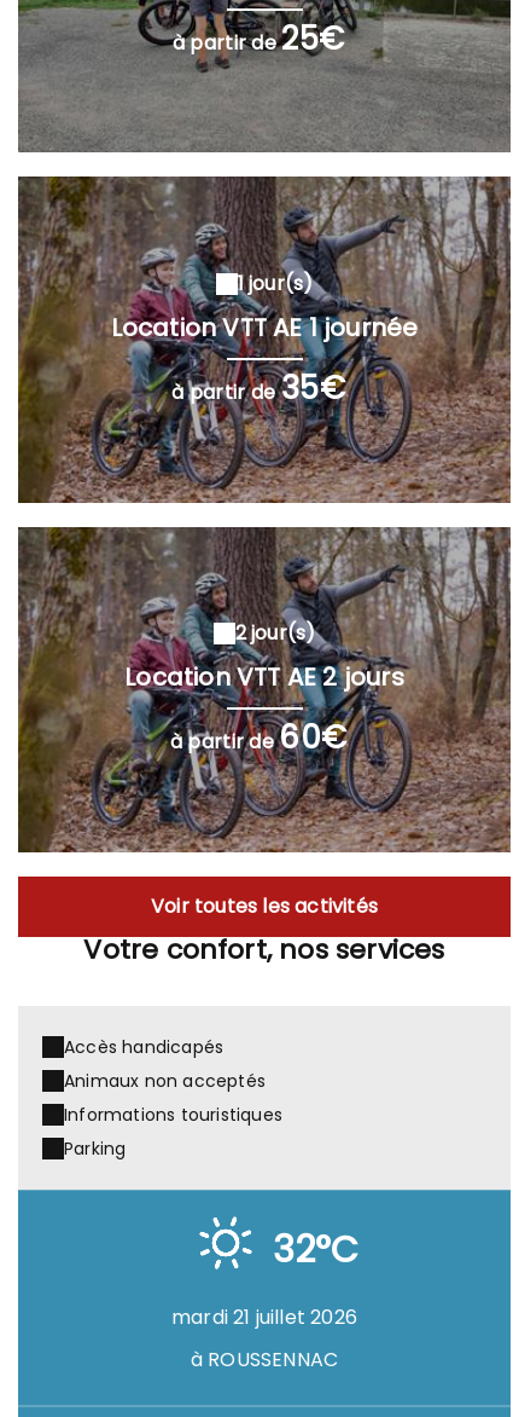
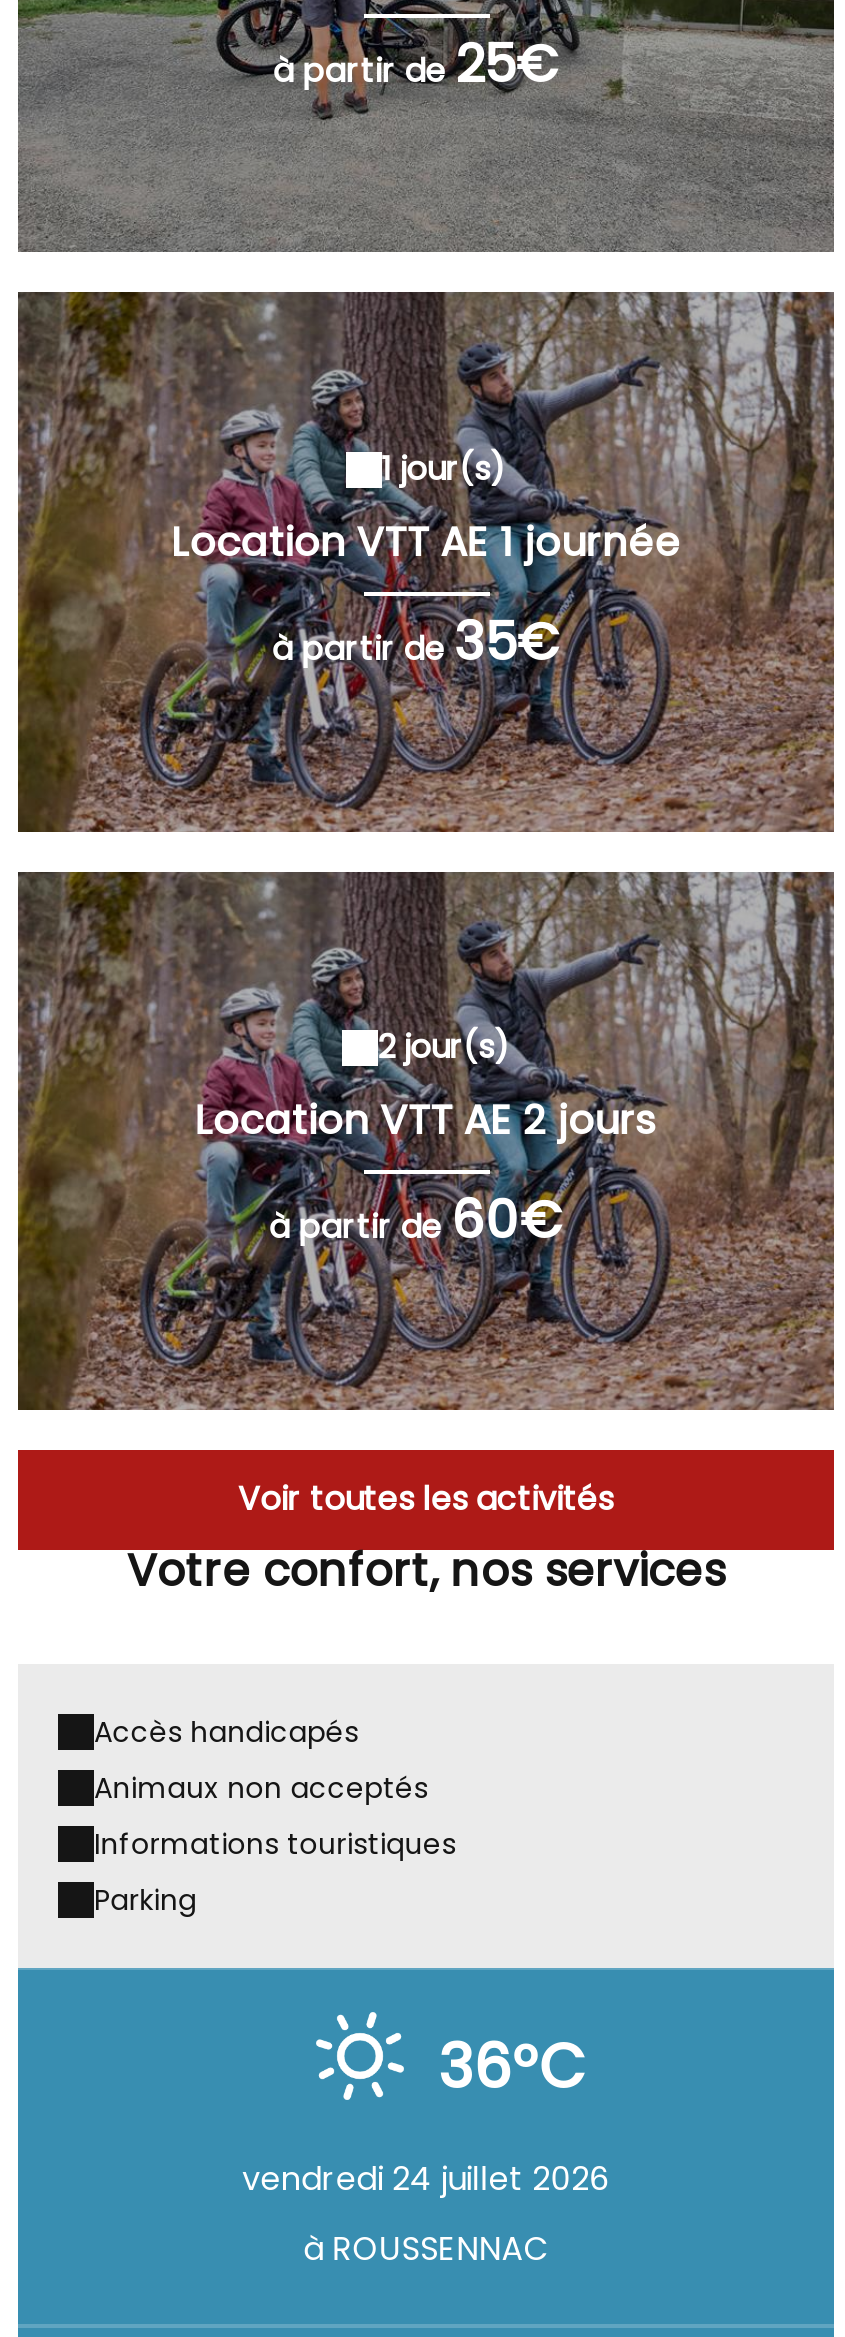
[272,1225,359,1275] 32°C -> [437,2026,585,2110] 36°C
[171,1303,357,1331] mardi 21 juillet 2026 -> [242,2156,610,2202] vendredi 24 juillet 2026

